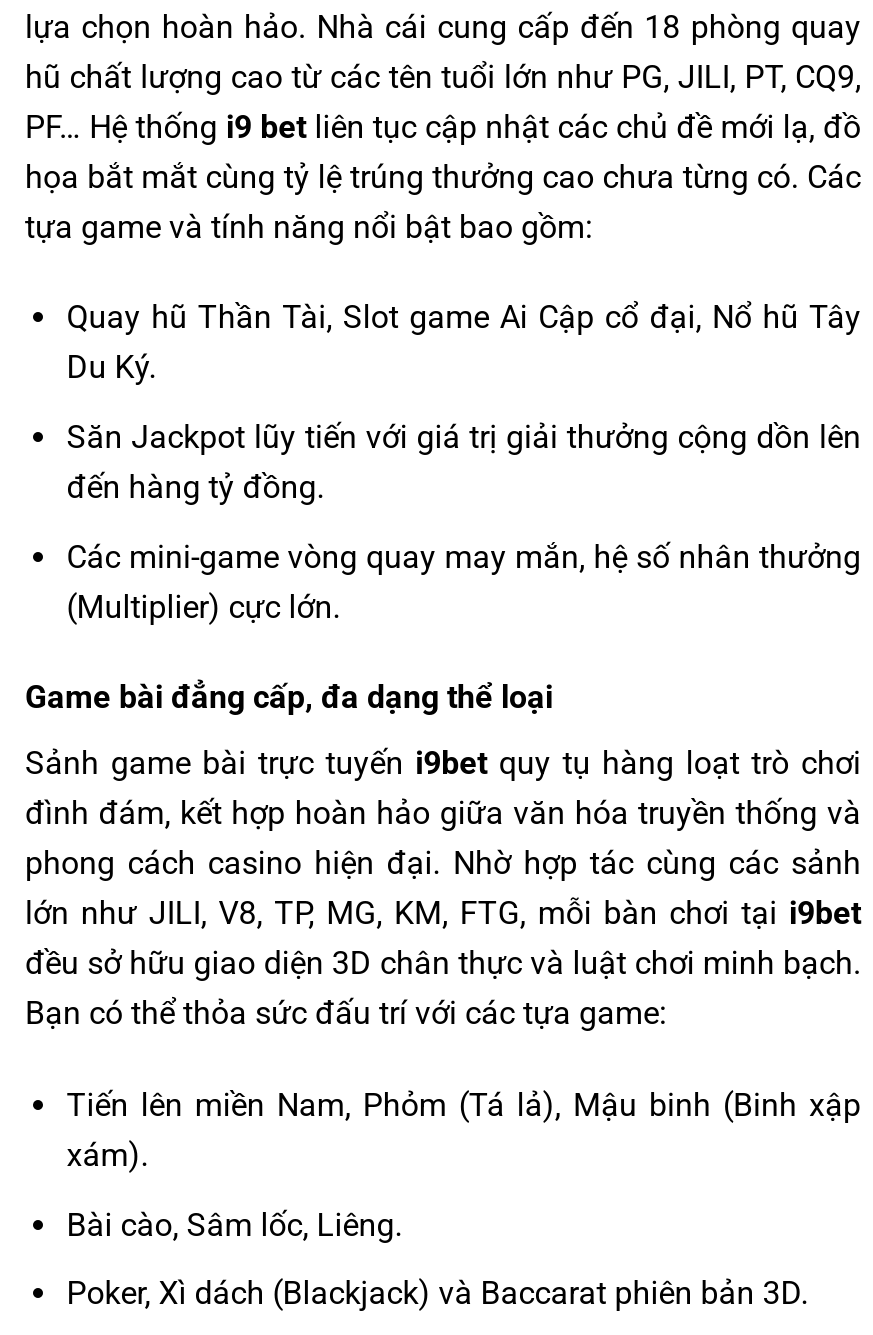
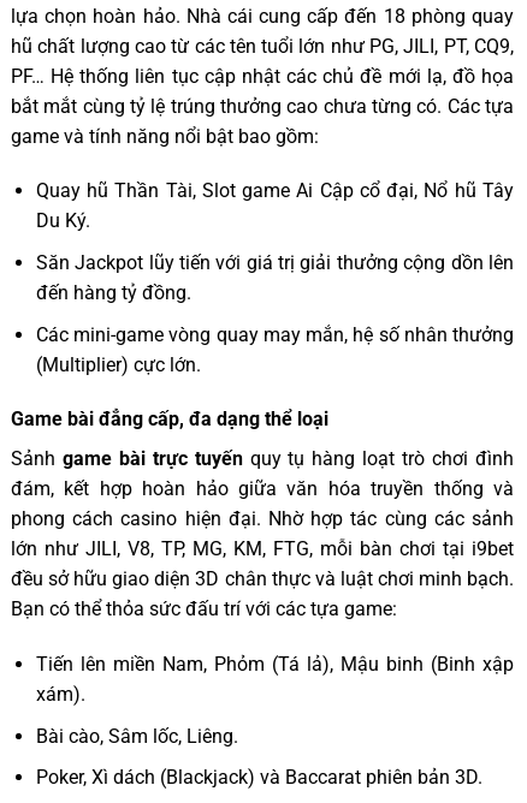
[25,107,861,245] PF… Hệ thống i9 bet liên tục cập nhật các chủ đề mới lạ, đồ | họa bắt mắt cùng tỷ lệ trúng thưởng cao chưa từng có. Các | tựa game và tính năng nổi bật bao gồm: -> [11,64,514,147] PF… Hệ thống liên tục cập nhật các chủ đề mới lạ, đồ họa | bắt mắt cùng tỷ lệ trúng thưởng cao chưa từng có. Các tựa | game và tính năng nổi bật bao gồm:
[25,745,861,833] Sảnh game bài trực tuyến i9bet quy tụ hàng loạt trò chơi | đình đám, kết hợp hoàn hảo giữa văn hóa truyền thống và -> [11,448,514,501] Sảnh game bài trực tuyến quy tụ hàng loạt trò chơi đình | đám, kết hợp hoàn hảo giữa văn hóa truyền thống và

